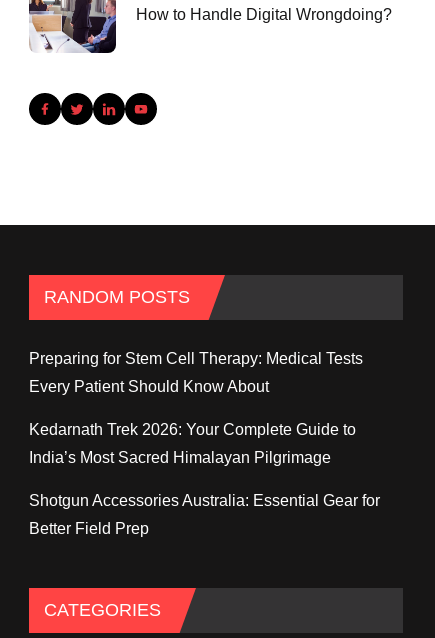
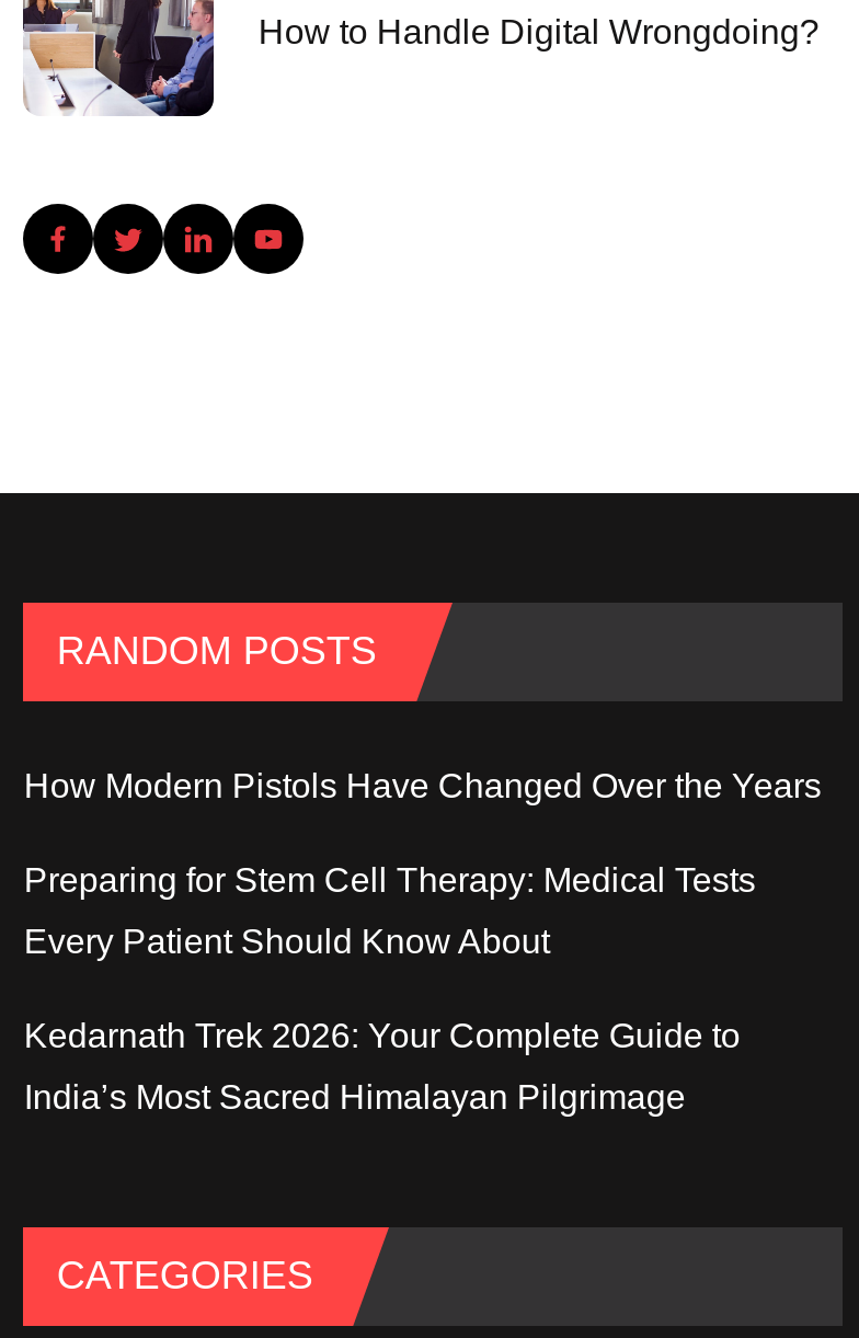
none -> [24,766,822,803] How Modern Pistols Have Changed Over the Years
moved [29,349,363,465] -> [24,860,756,1114]: Preparing for Stem Cell Therapy: Medical Tests | Every Patient Should Know About | Kedarnath Trek 2026: Your Complete Guide to | India’s Most Sacred Himalayan Pilgrimage
[29,491,380,536] Shotgun Accessories Australia: Essential Gear for | Better Field Prep -> none

